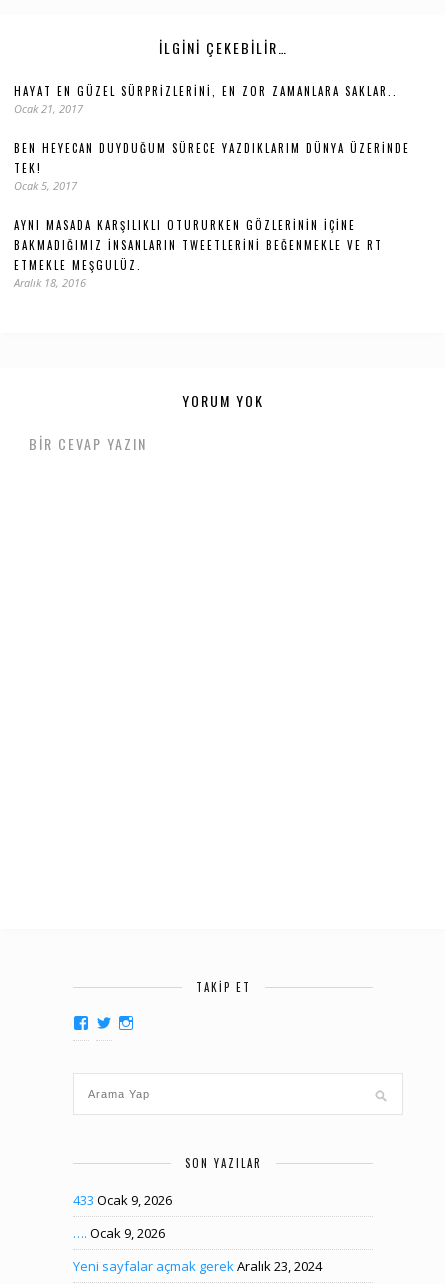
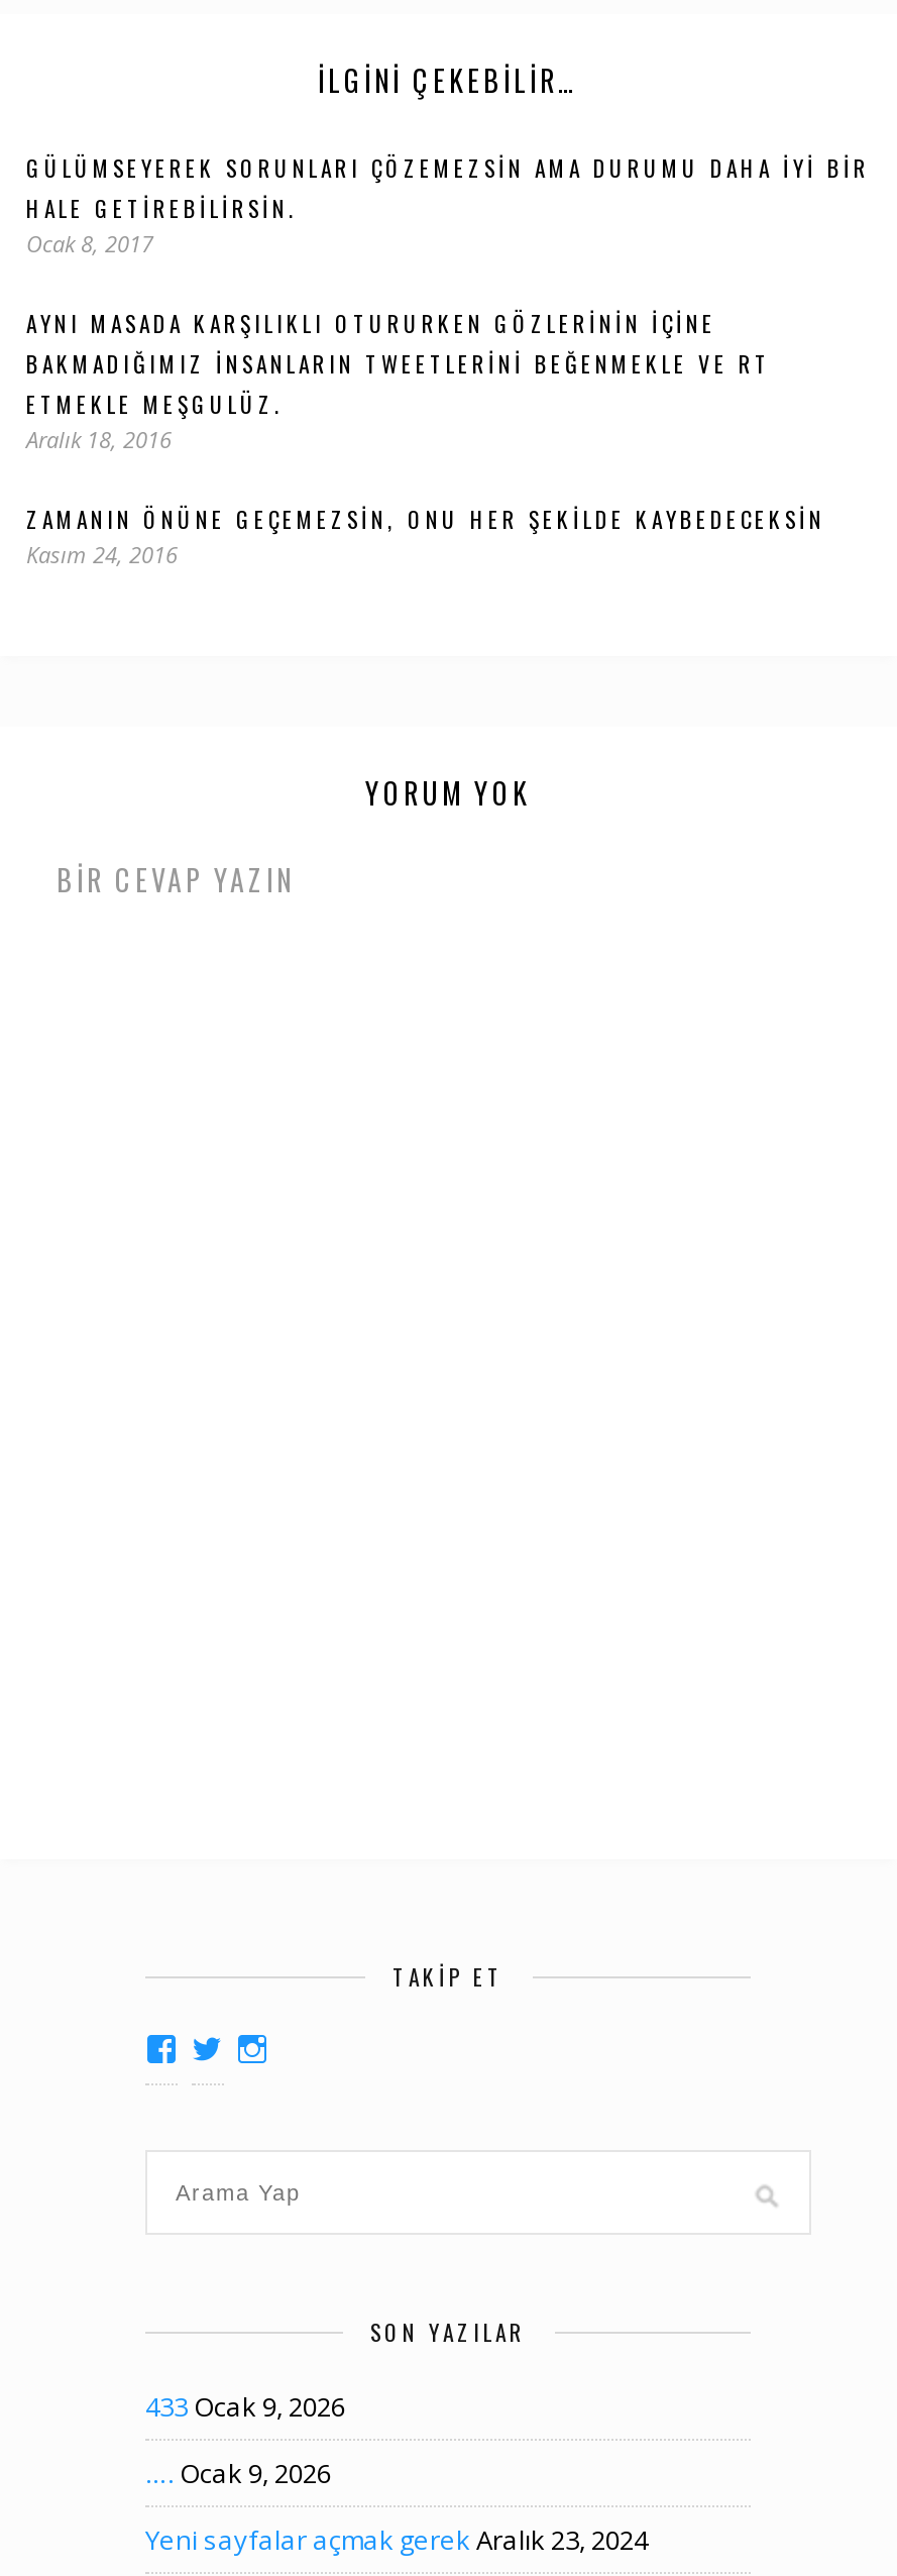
[14,83,410,193] HAYAT EN GÜZEL SÜRPRIZLERINI, EN ZOR ZAMANLARA SAKLAR.. | Ocak 21, 2017 | BEN HEYECAN DUYDUĞUM SÜRECE YAZDIKLARIM DÜNYA ÜZERINDE | TEK! | Ocak 5, 2017 -> [26,151,870,258] GÜLÜMSEYEREK SORUNLARI ÇÖZEMEZSIN AMA DURUMU DAHA IYI BIR | HALE GETIREBILIRSIN. | Ocak 8, 2017
moved [14,217,383,290] -> [26,307,771,454]: AYNI MASADA KARŞILIKLI OTURURKEN GÖZLERININ IÇINE | BAKMADIĞIMIZ INSANLARIN TWEETLERINI BEĞENMEKLE VE RT | ETMEKLE MEŞGULÜZ. | Aralık 18, 2016
none -> [26,503,825,569] ZAMANIN ÖNÜNE GEÇEMEZSIN, ONU HER ŞEKILDE KAYBEDECEKSIN | Kasım 24, 2016

